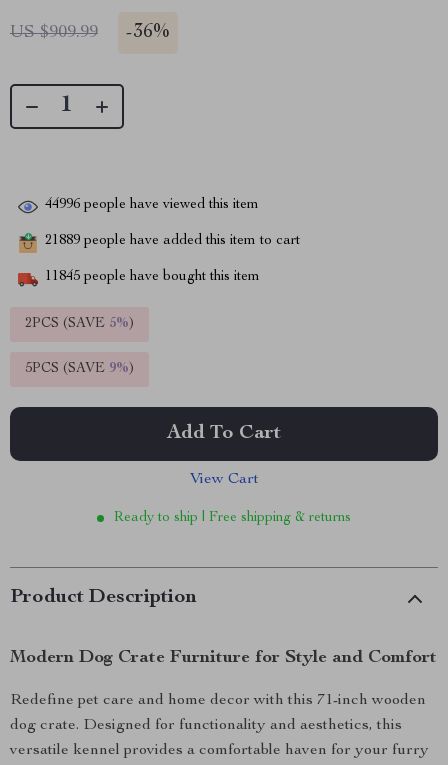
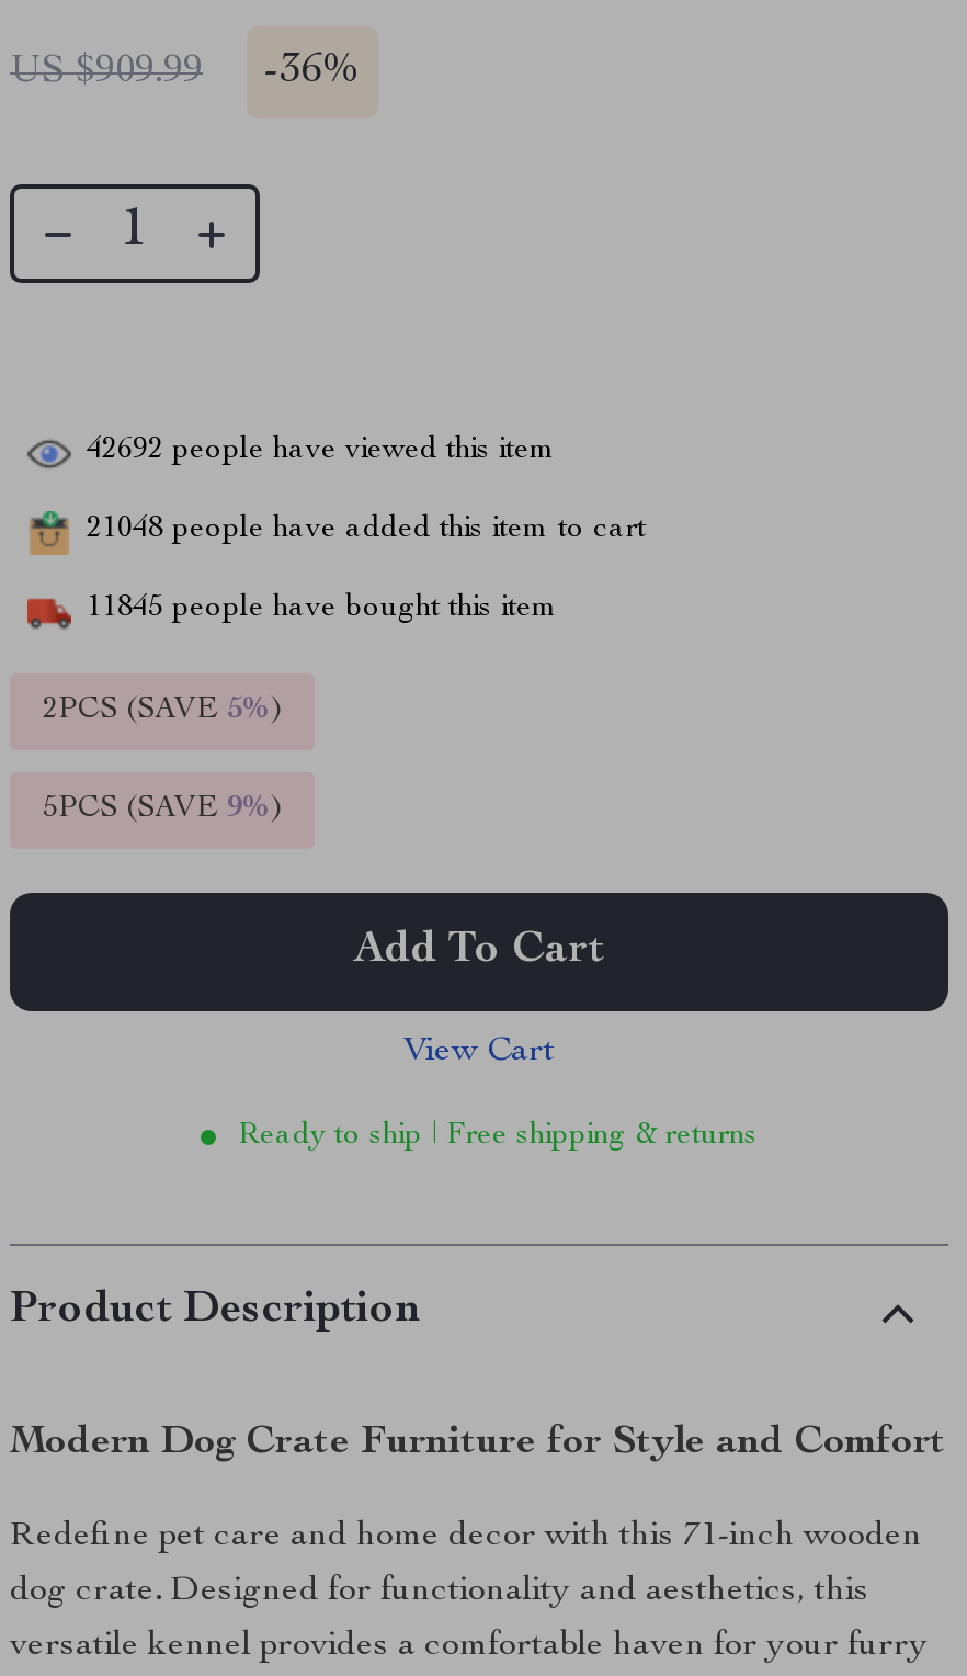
[45,198,259,212] 44996 people have viewed this item -> [87,435,556,466] 42692 people have viewed this item
[45,234,300,248] 21889 people have added this item to cart -> [87,514,646,545] 21048 people have added this item to cart

